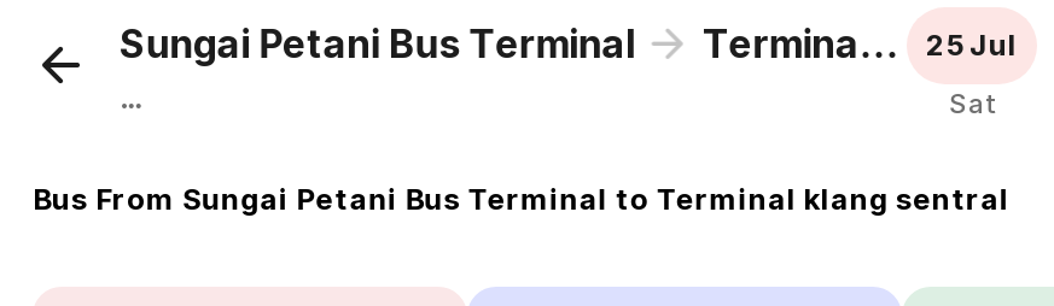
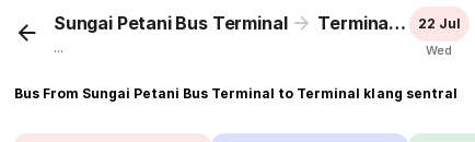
[926,27,1018,63] 25 Jul -> [418,15,461,32] 22 Jul
[949,87,995,120] Sat -> [426,43,453,58] Wed

